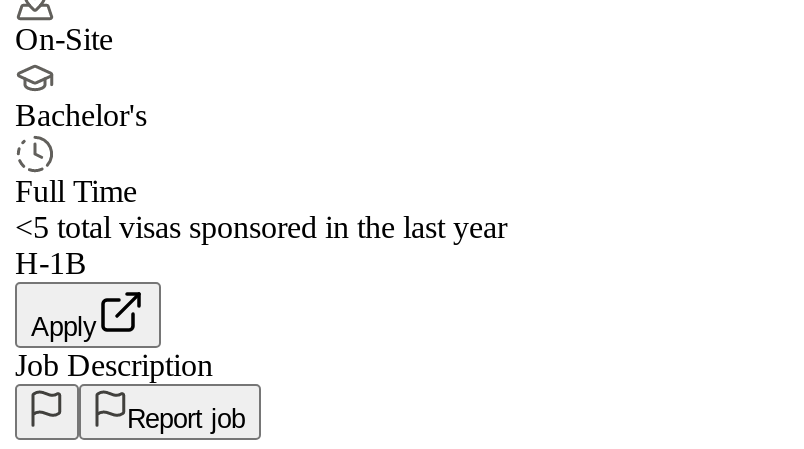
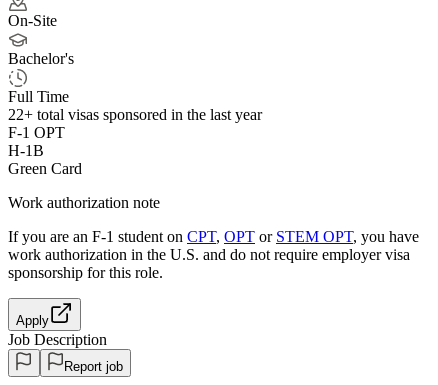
[15,211,507,245] <5 total visas sponsored in the last year -> [8,105,262,140] 22+ total visas sponsored in the last year | F-1 OPT
none -> [8,159,419,280] Green Card | Work authorization note | If you are an F-1 student on CPT, OPT or STEM OPT, you have | work authorization in the U.S. and do not require employer visa | sponsorship for this role.

